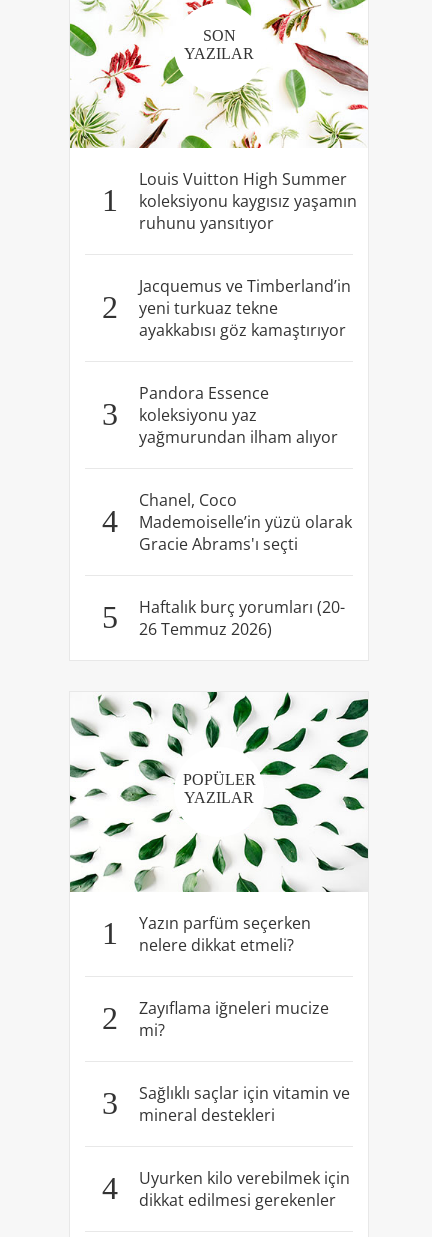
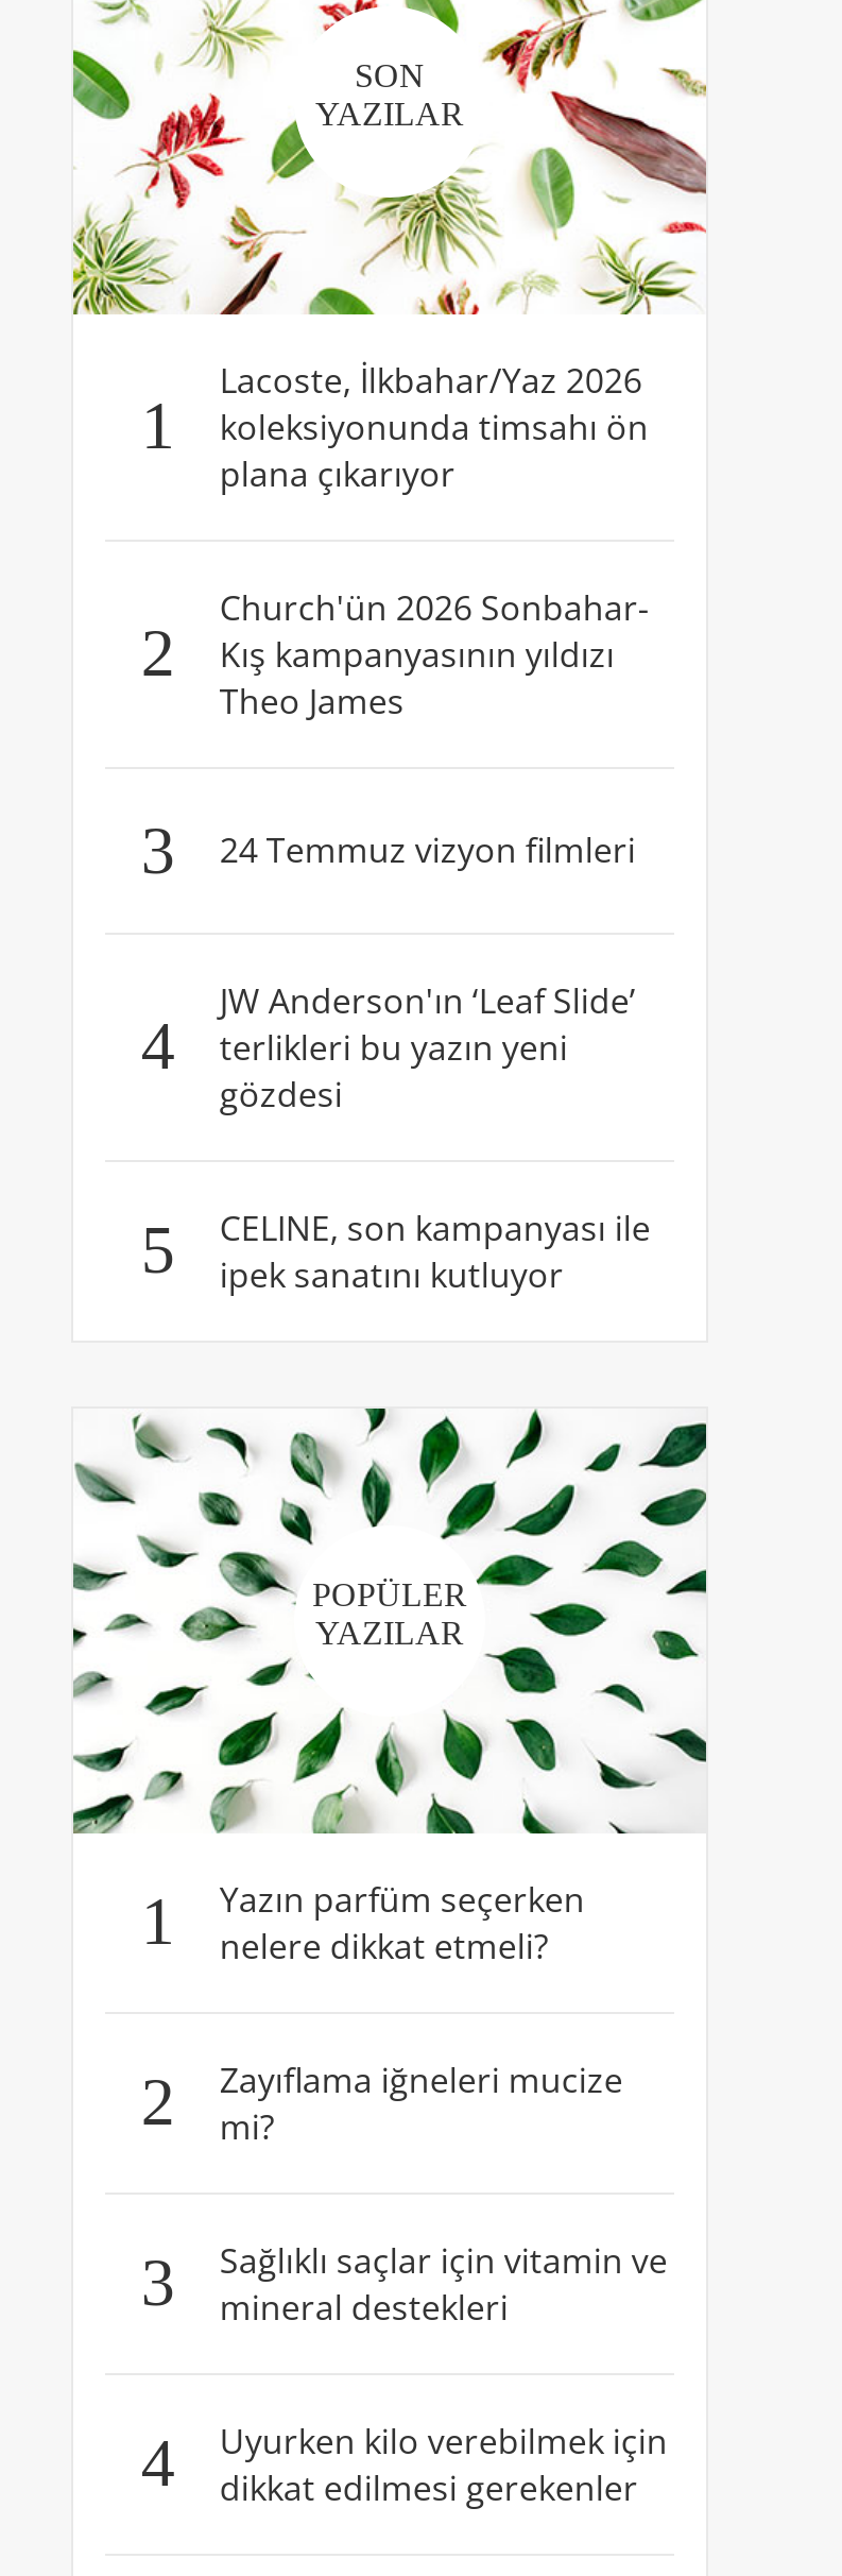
[139,168,357,234] Louis Vuitton High Summer | koleksiyonu kaygısız yaşamın | ruhunu yansıtıyor -> [220,356,649,497] Lacoste, İlkbahar/Yaz 2026 | koleksiyonunda timsahı ön | plana çıkarıyor
[139,275,351,341] Jacquemus ve Timberland’in | yeni turkuaz tekne | ayakkabısı göz kamaştırıyor -> [220,584,649,724] Church'ün 2026 Sonbahar- | Kış kampanyasının yıldızı | Theo James
[139,382,338,448] Pandora Essence | koleksiyonu yaz | yağmurundan ilham alıyor -> [220,827,636,874] 24 Temmuz vizyon filmleri
[139,489,352,555] Chanel, Coco | Mademoiselle’in yüzü olarak | Gracie Abrams'ı seçti -> [220,977,636,1117] JW Anderson'ın ‘Leaf Slide’ | terlikleri bu yazın yeni | gözdesi
[139,596,345,640] Haftalık burç yorumları (20- | 26 Temmuz 2026) -> [220,1204,651,1298] CELINE, son kampanyası ile | ipek sanatını kutluyor

